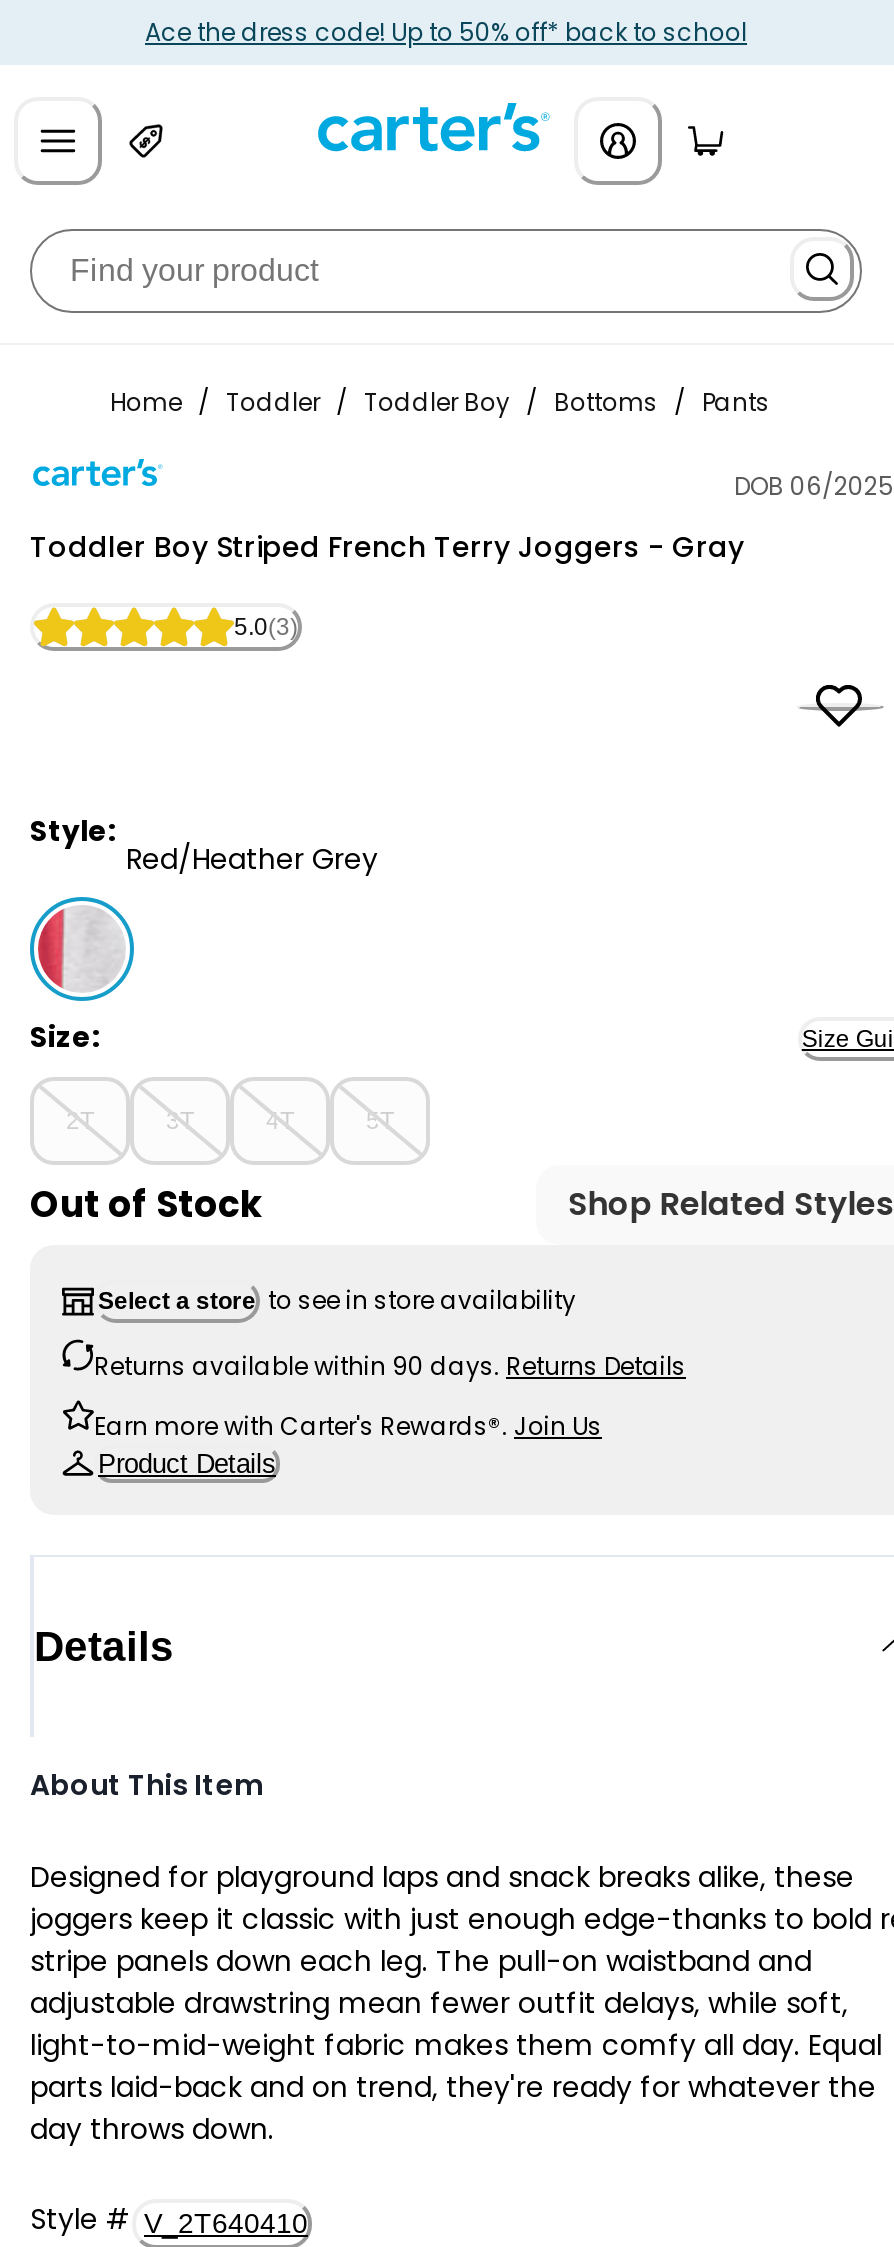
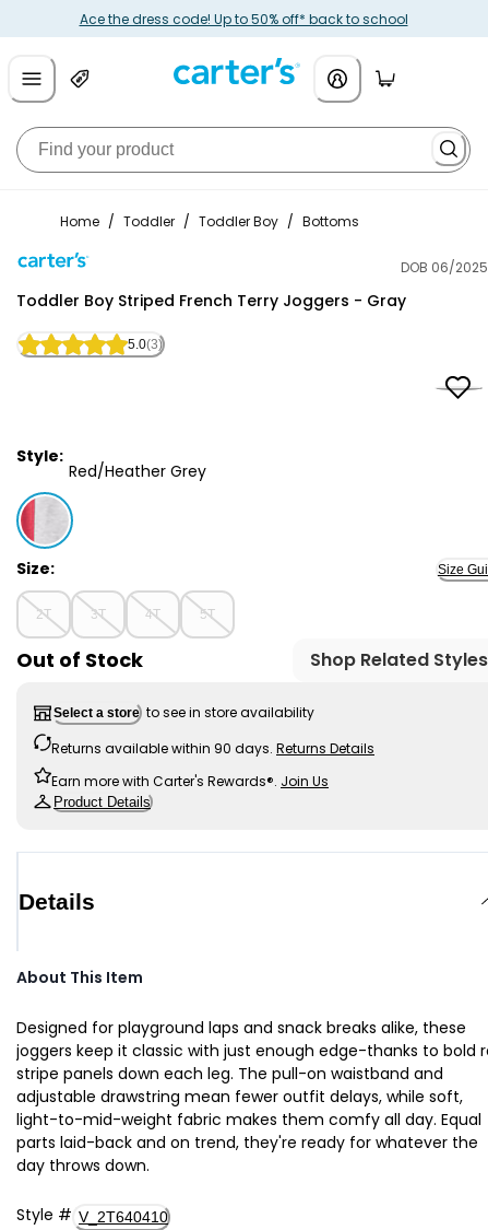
[110,385,770,419] Home / Toddler / Toddler Boy / Bottoms / Pants -> [60,212,359,231] Home / Toddler / Toddler Boy / Bottoms

